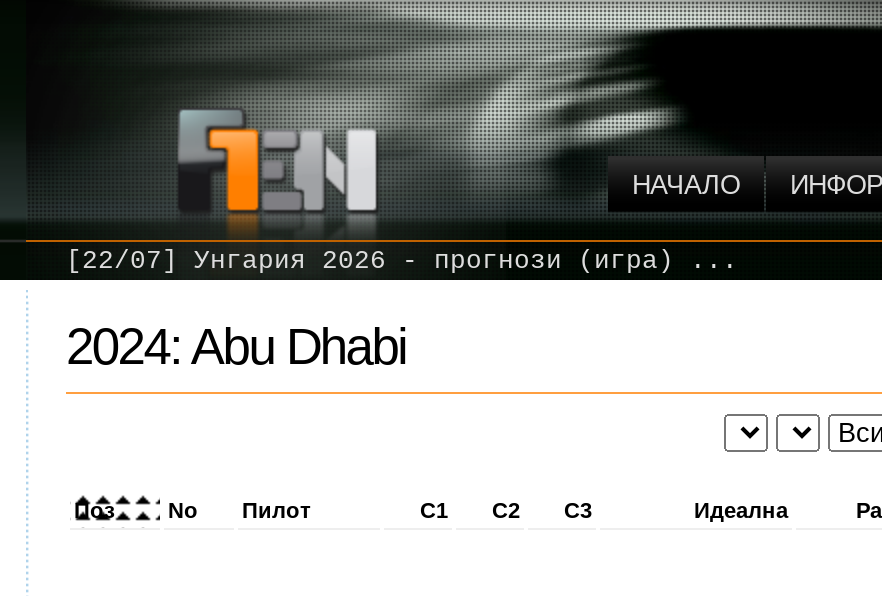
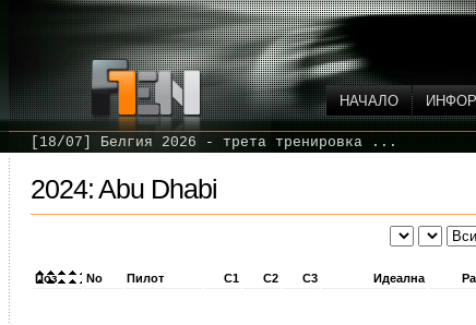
[66,246,738,276] [22/07] Унгария 2026 - прогнози (игра) ... -> [31,134,397,151] [18/07] Белгия 2026 - трета тренировка ...

